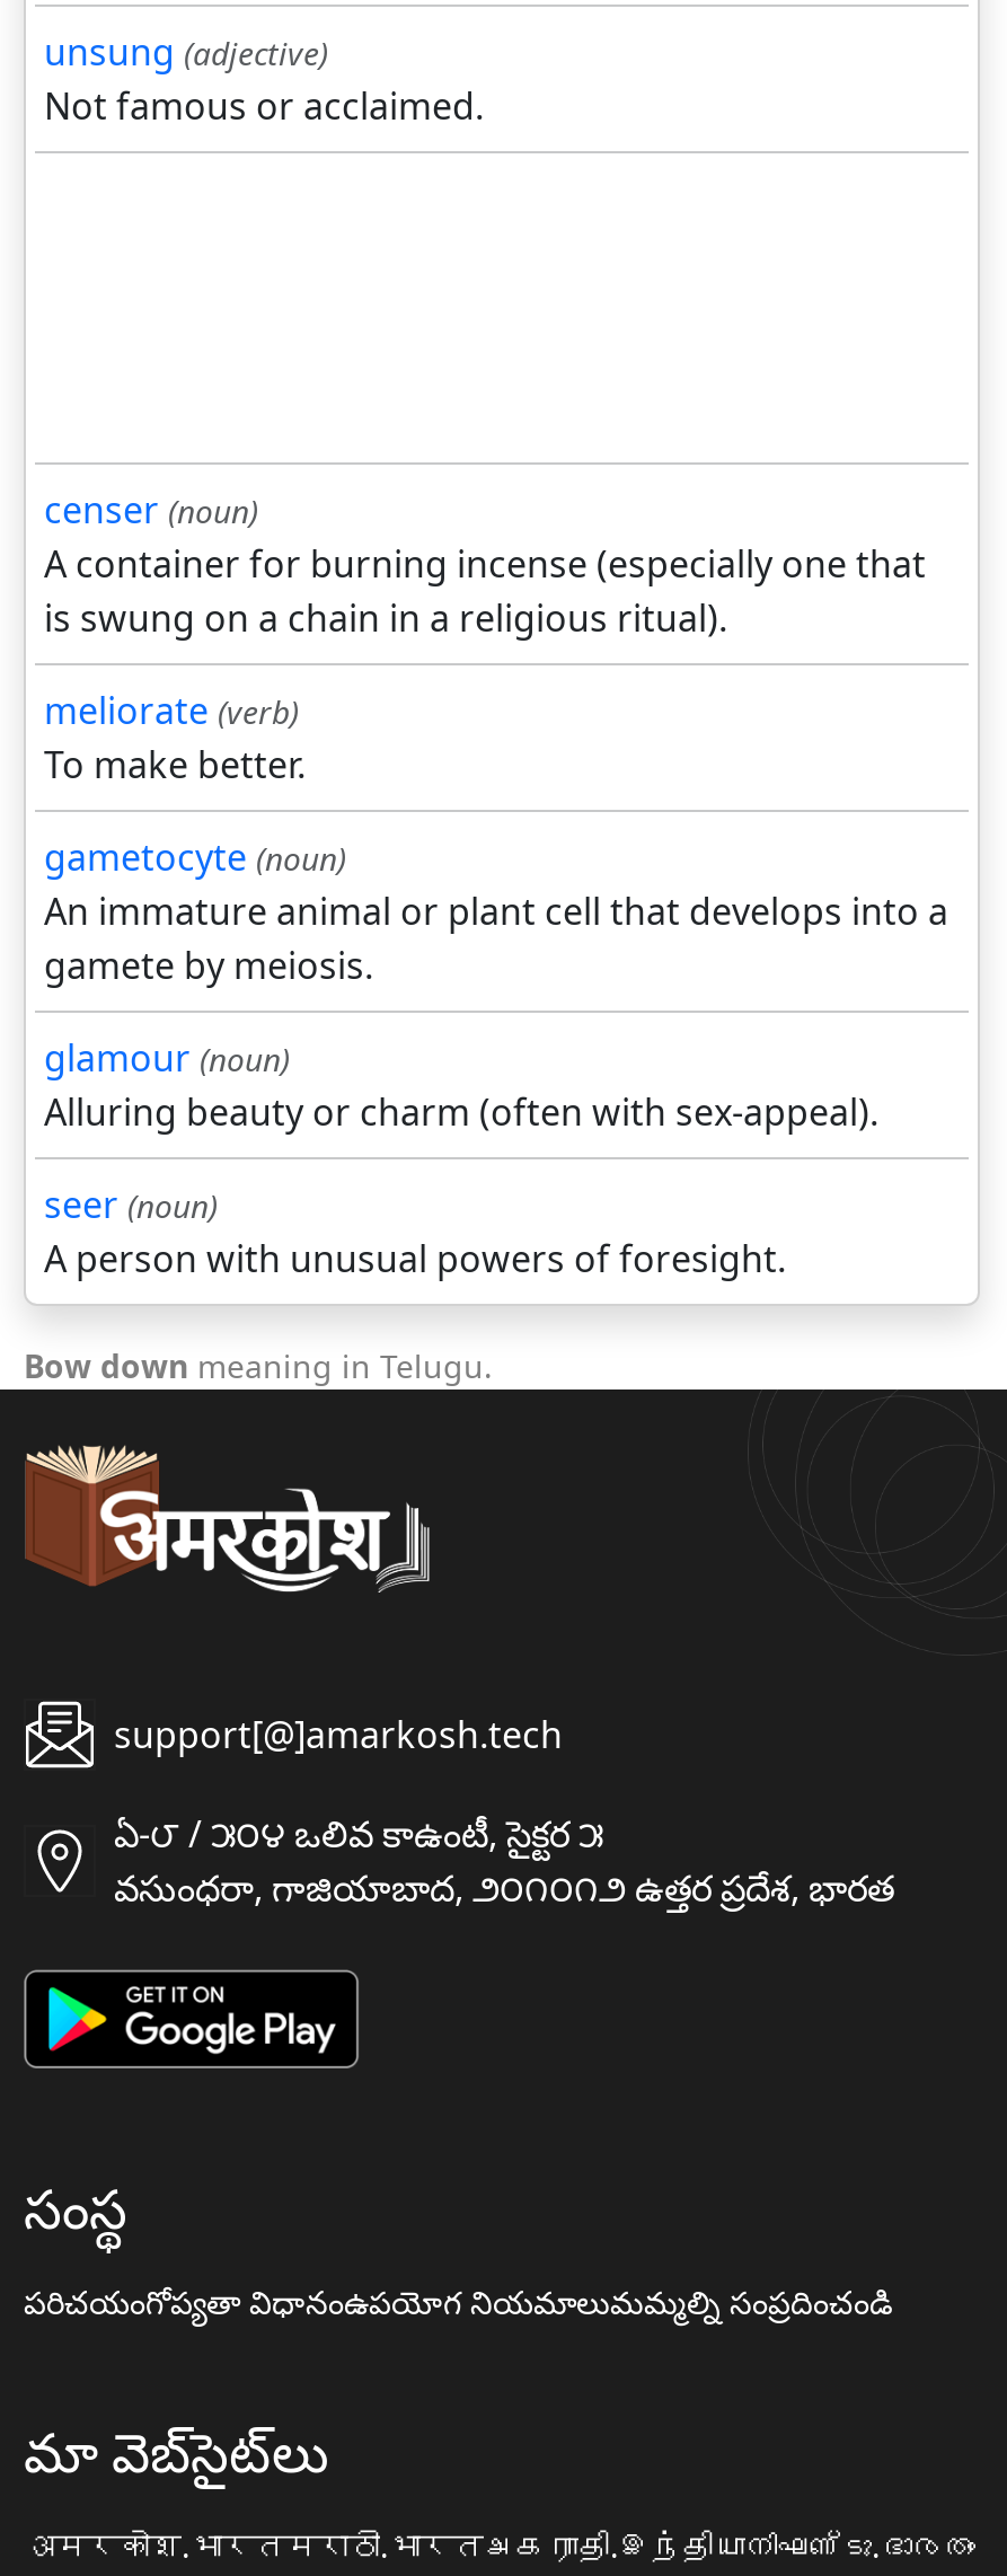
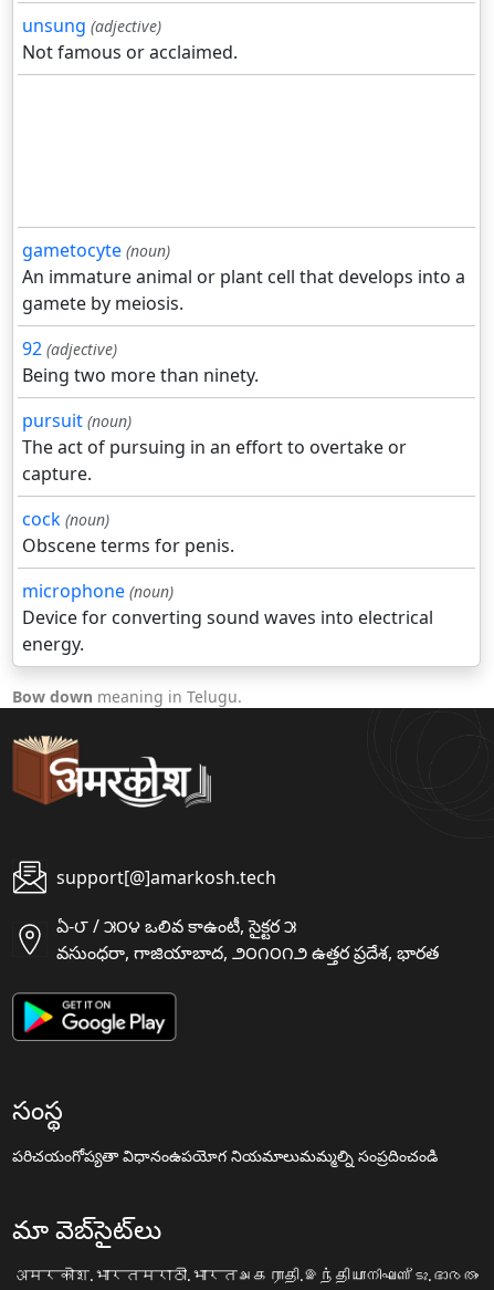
[44,485,926,790] censer (noun) | A container for burning incense (especially one that | is swung on a chain in a religious ritual). | meliorate (verb) | To make better. -> none
moved [44,833,948,991] -> [22,238,465,316]: gametocyte (noun) | An immature animal or plant cell that develops into a | gamete by meiosis.
[44,1034,878,1284] glamour (noun) | Alluring beauty or charm (often with sex-appeal). | seer (noun) | A person with unusual powers of foresight. -> [22,337,433,656] 92 (adjective) | Being two more than ninety. | pursuit (noun) | The act of pursuing in an effort to overtake or | capture. | cock (noun) | Obscene terms for penis. | microphone (noun) | Device for converting sound waves into electrical | energy.

